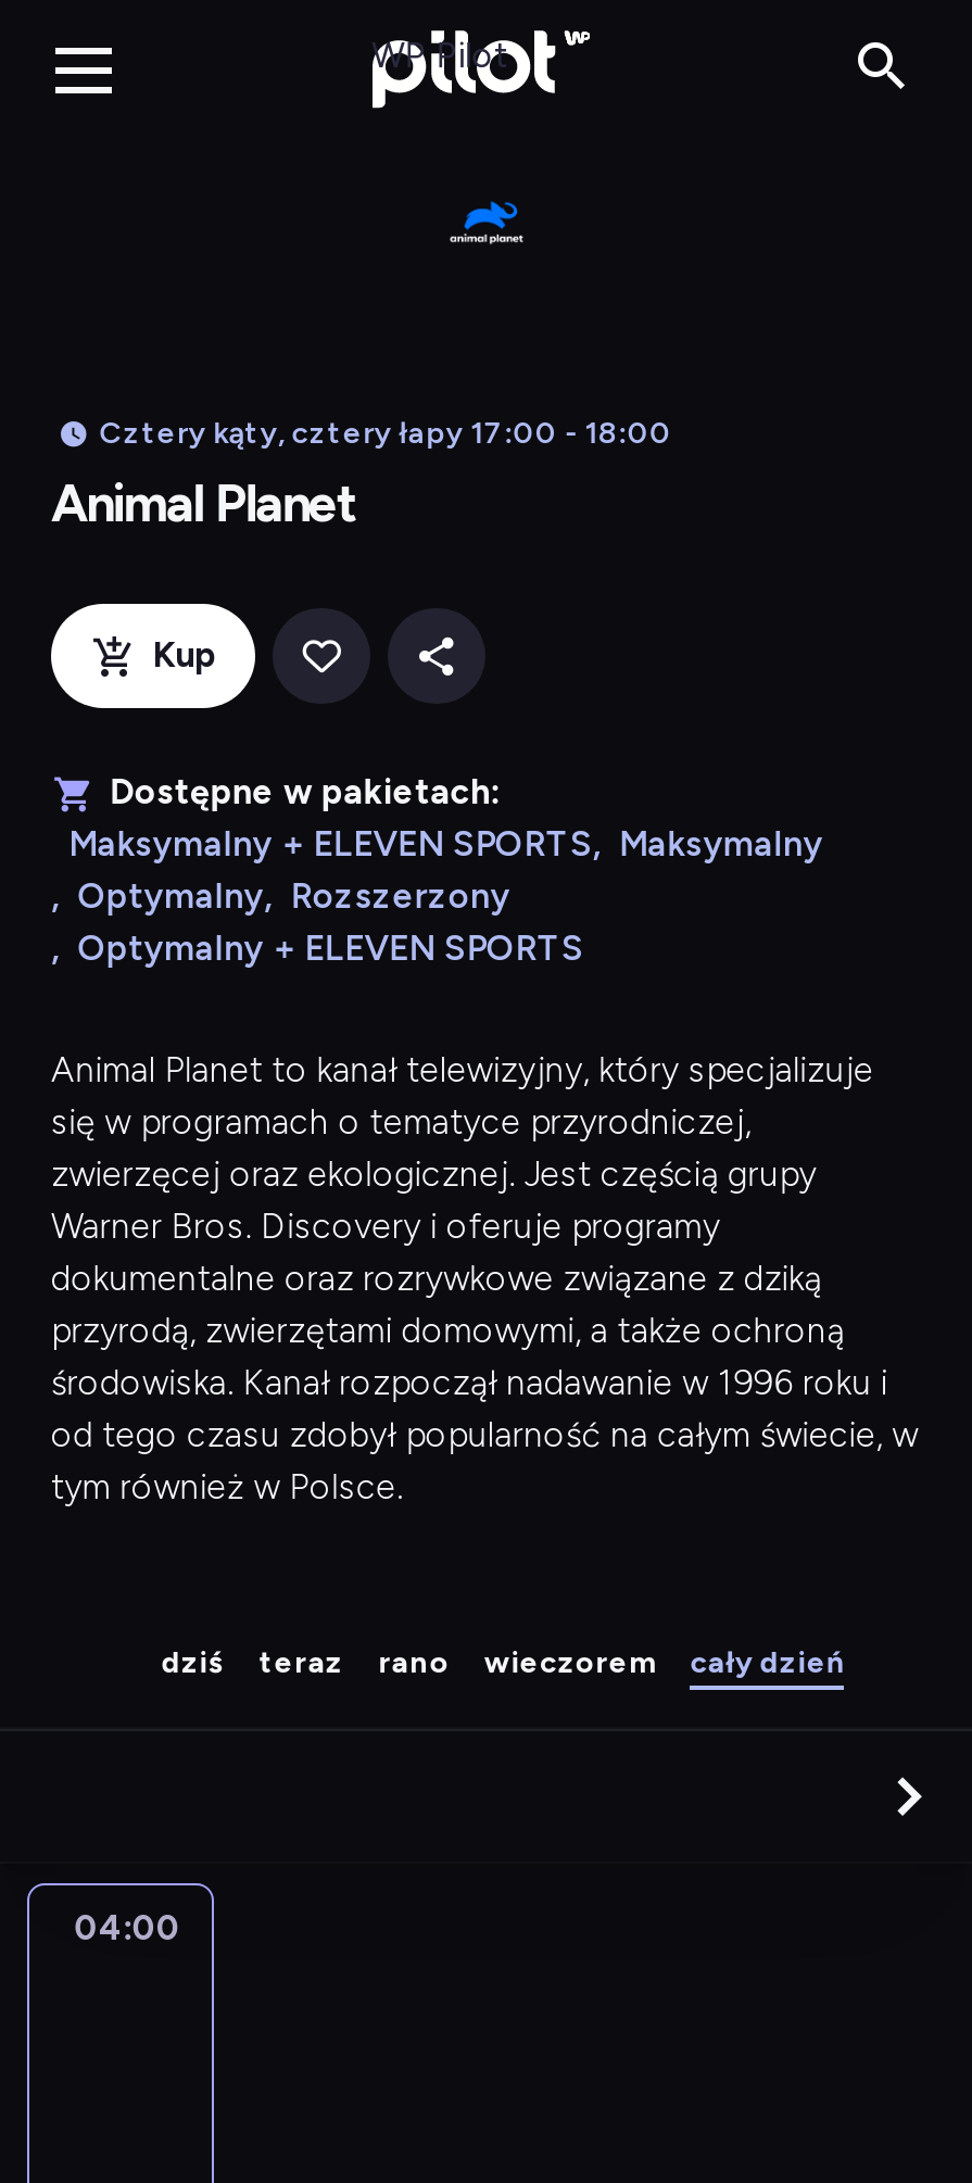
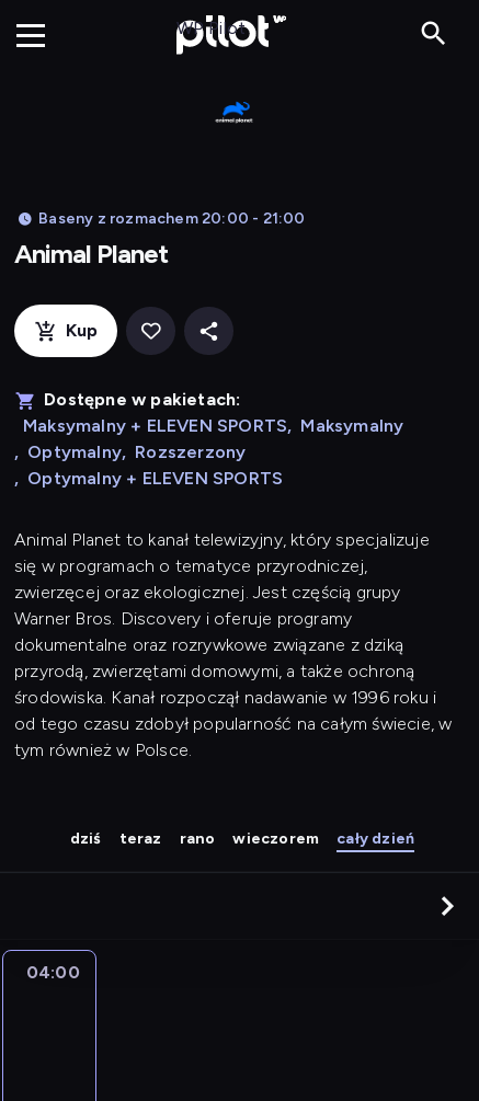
[99,415,672,452] Cztery kąty, cztery łapy 17:00 - 18:00 -> [39,209,305,228] Baseny z rozmachem 20:00 - 21:00

